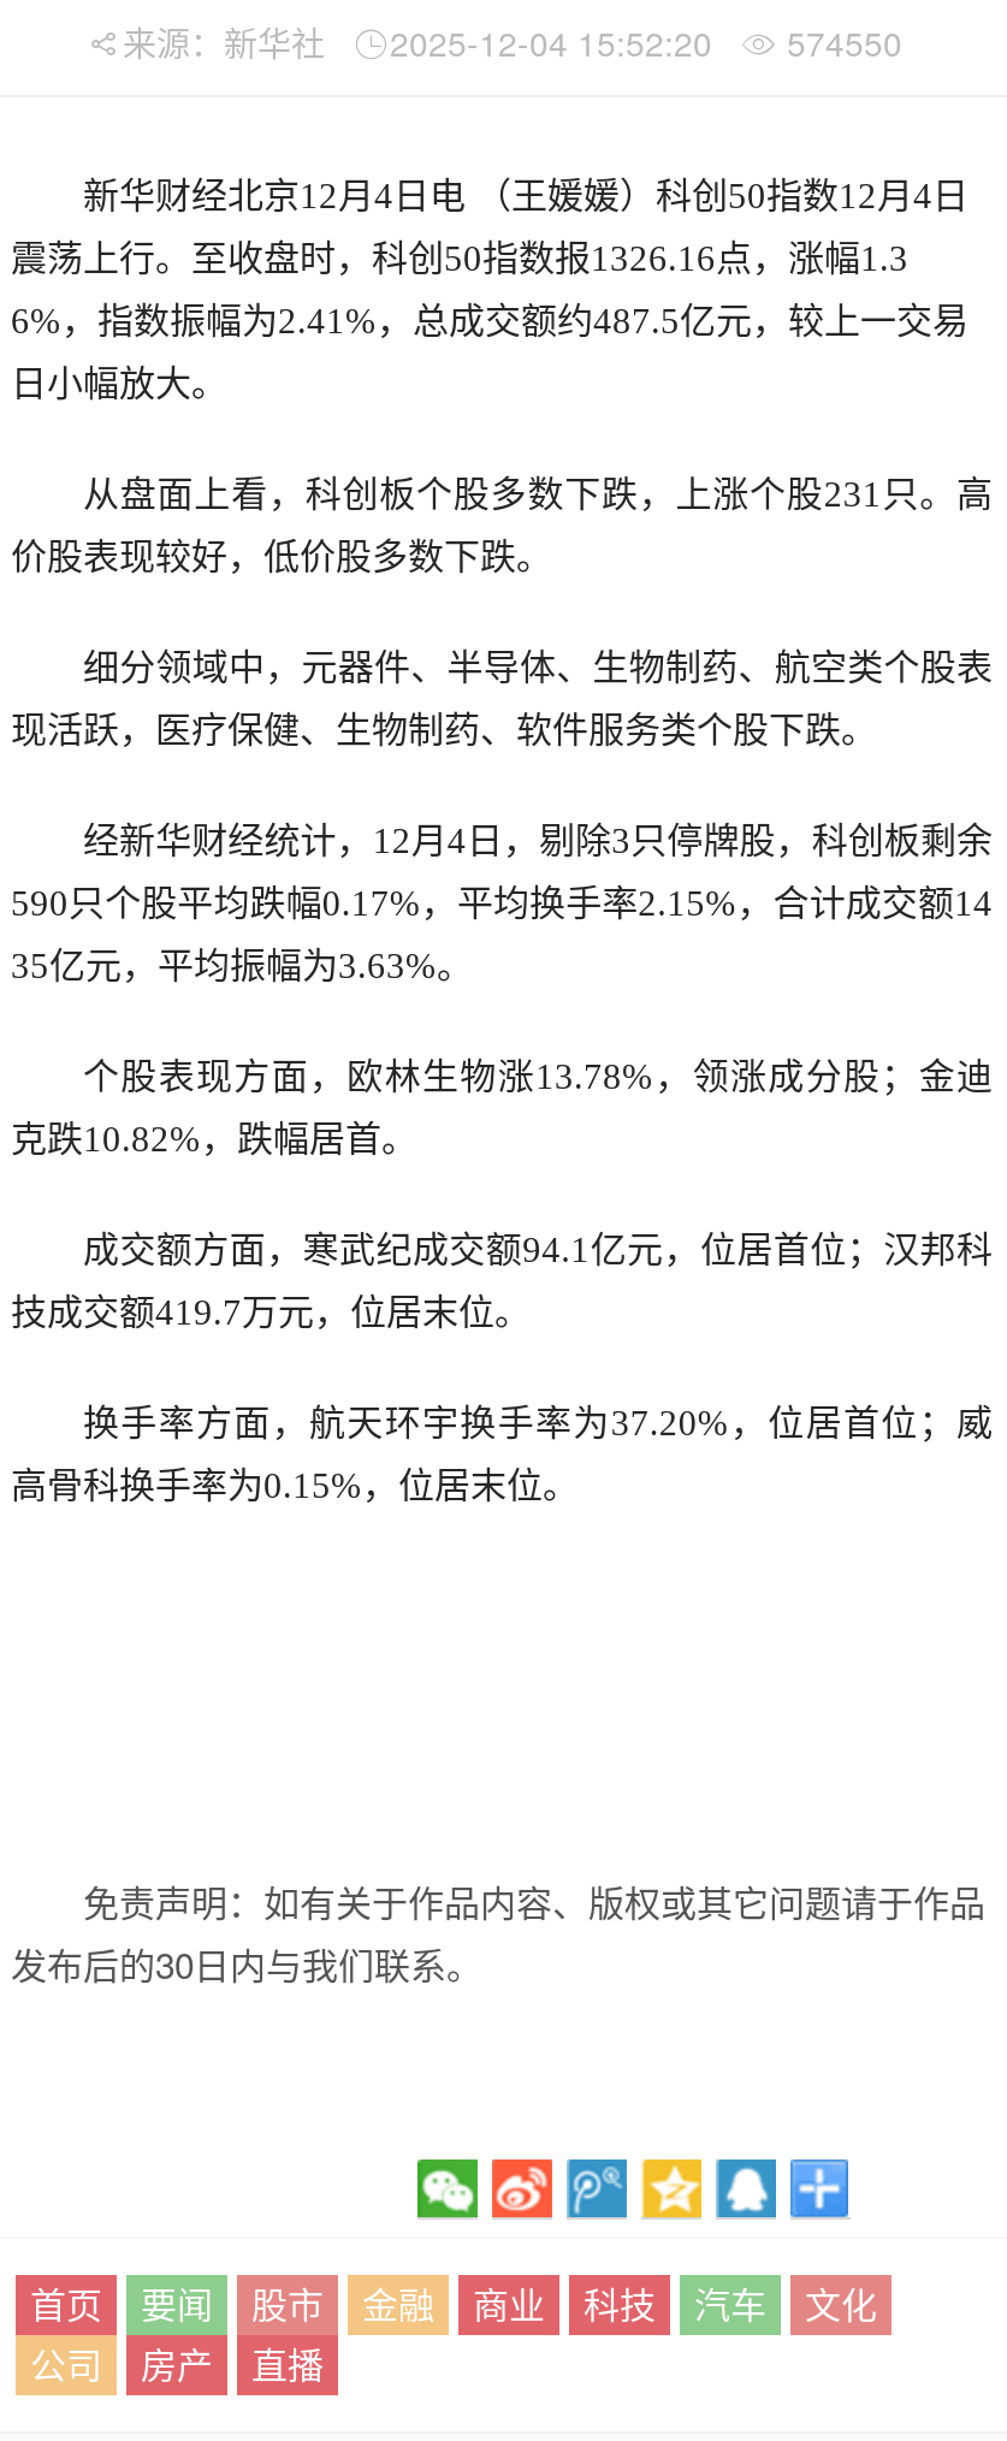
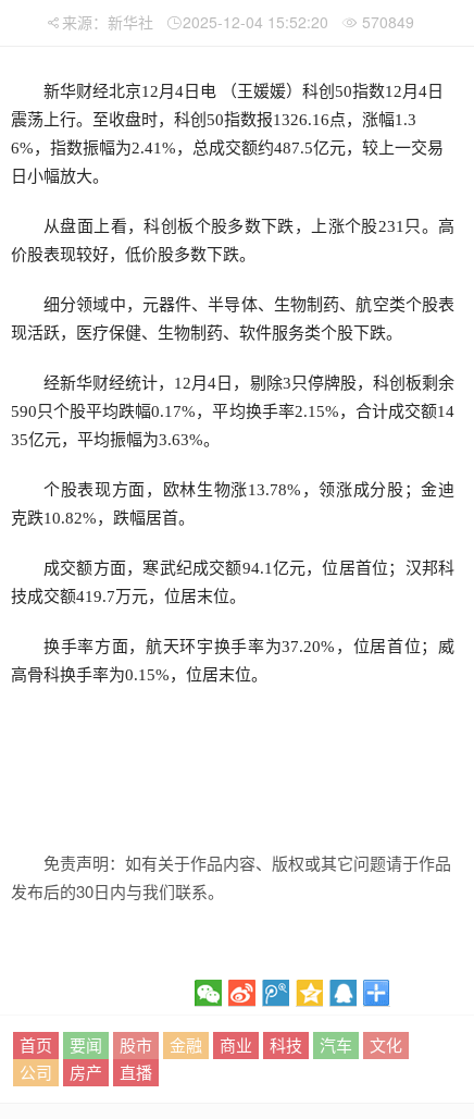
[123,18,902,66] 来源：新华社 2025-12-04 15:52:20 574550 -> [61,11,414,33] 来源：新华社 2025-12-04 15:52:20 570849

